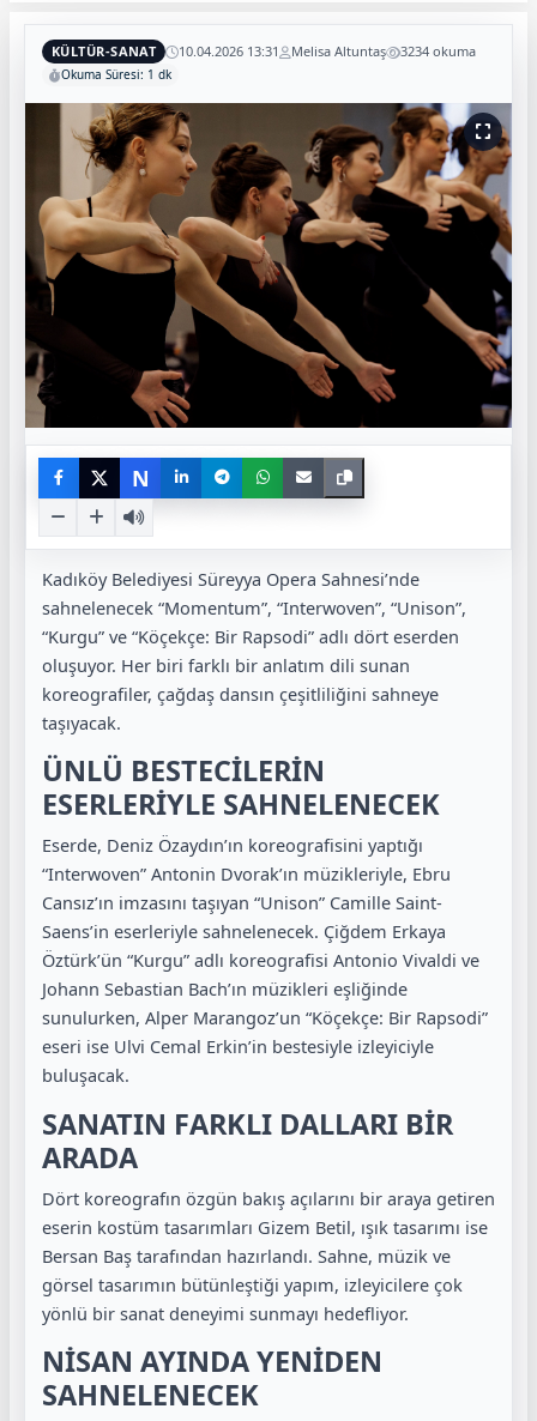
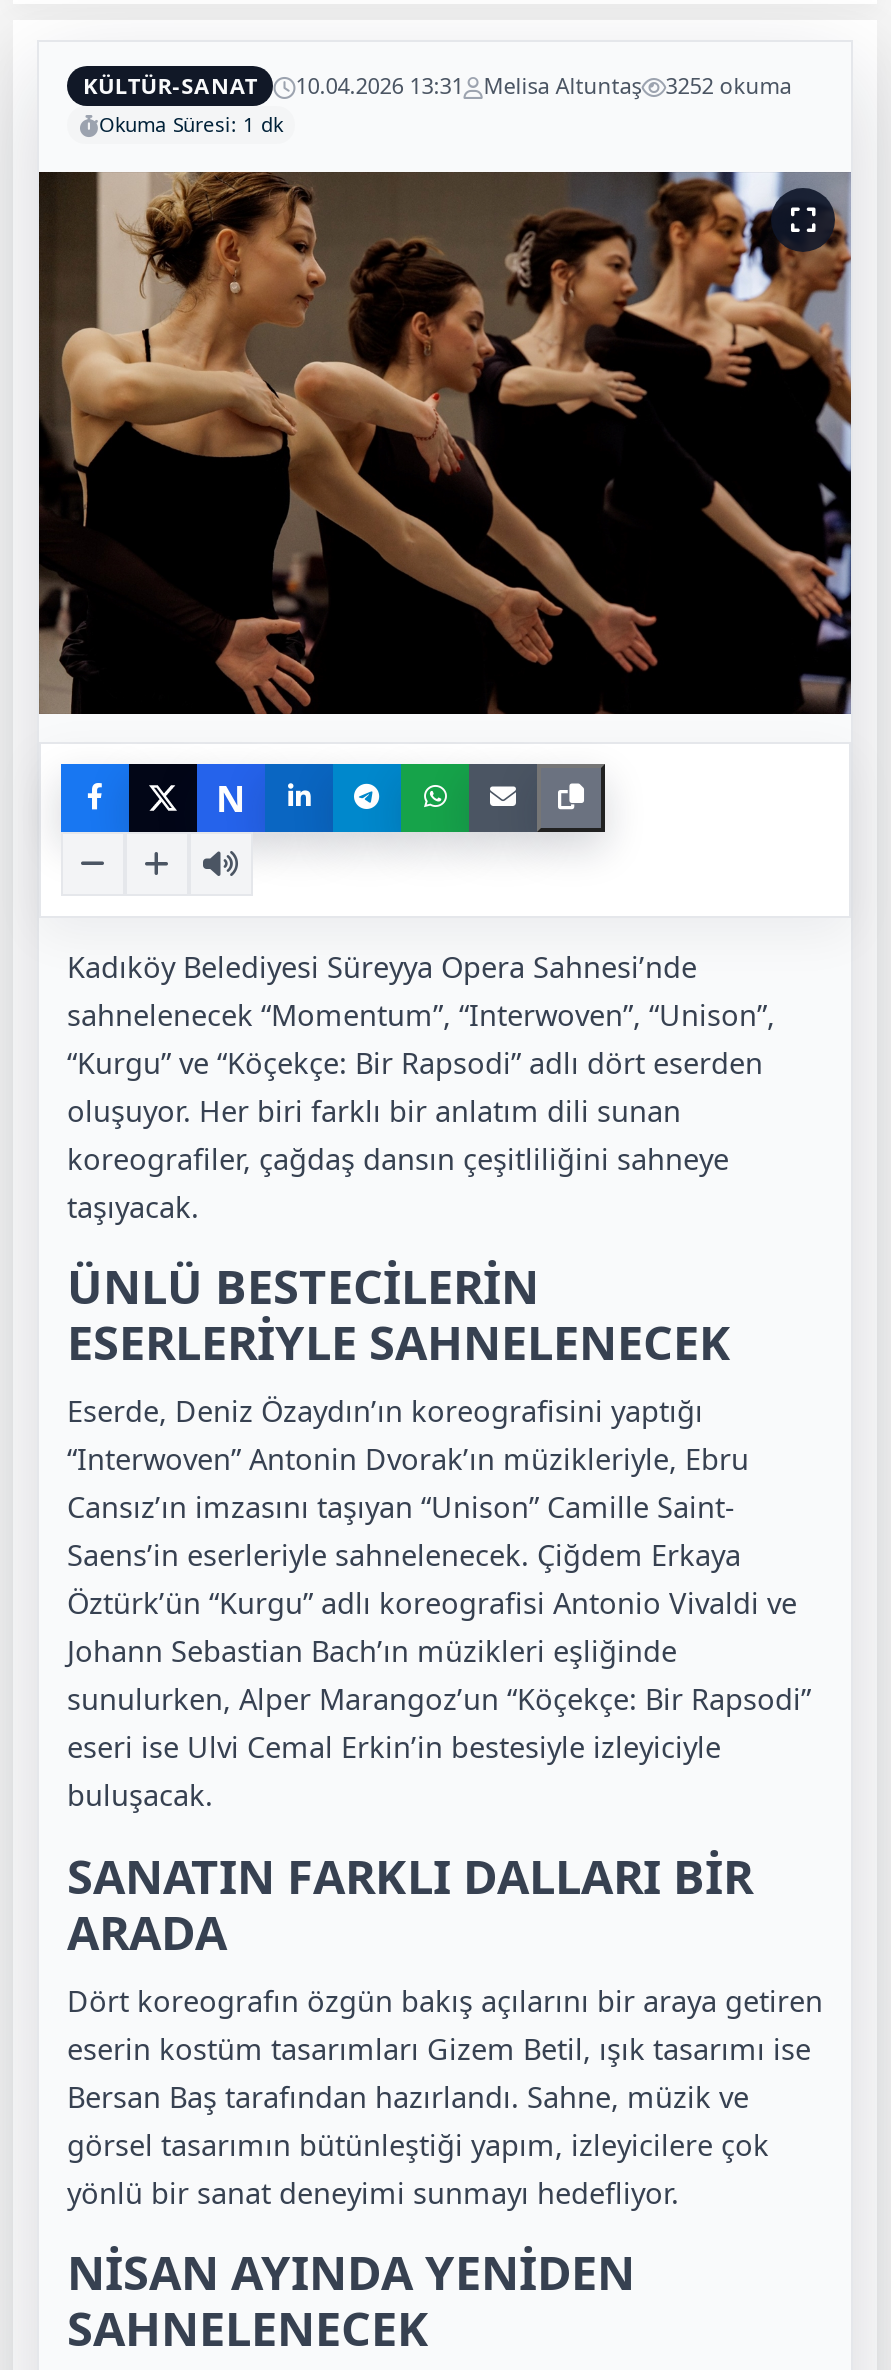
[52,42,476,60] KÜLTÜR-SANAT 10.04.2026 13:31 Melisa Altuntaş 3234 okuma -> [83,70,792,100] KÜLTÜR-SANAT 10.04.2026 13:31 Melisa Altuntaş 3252 okuma

